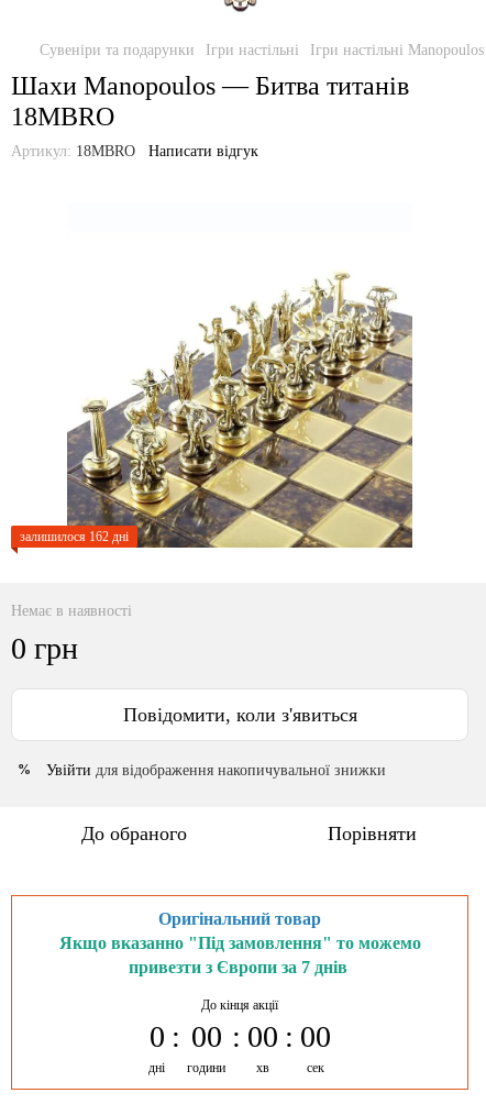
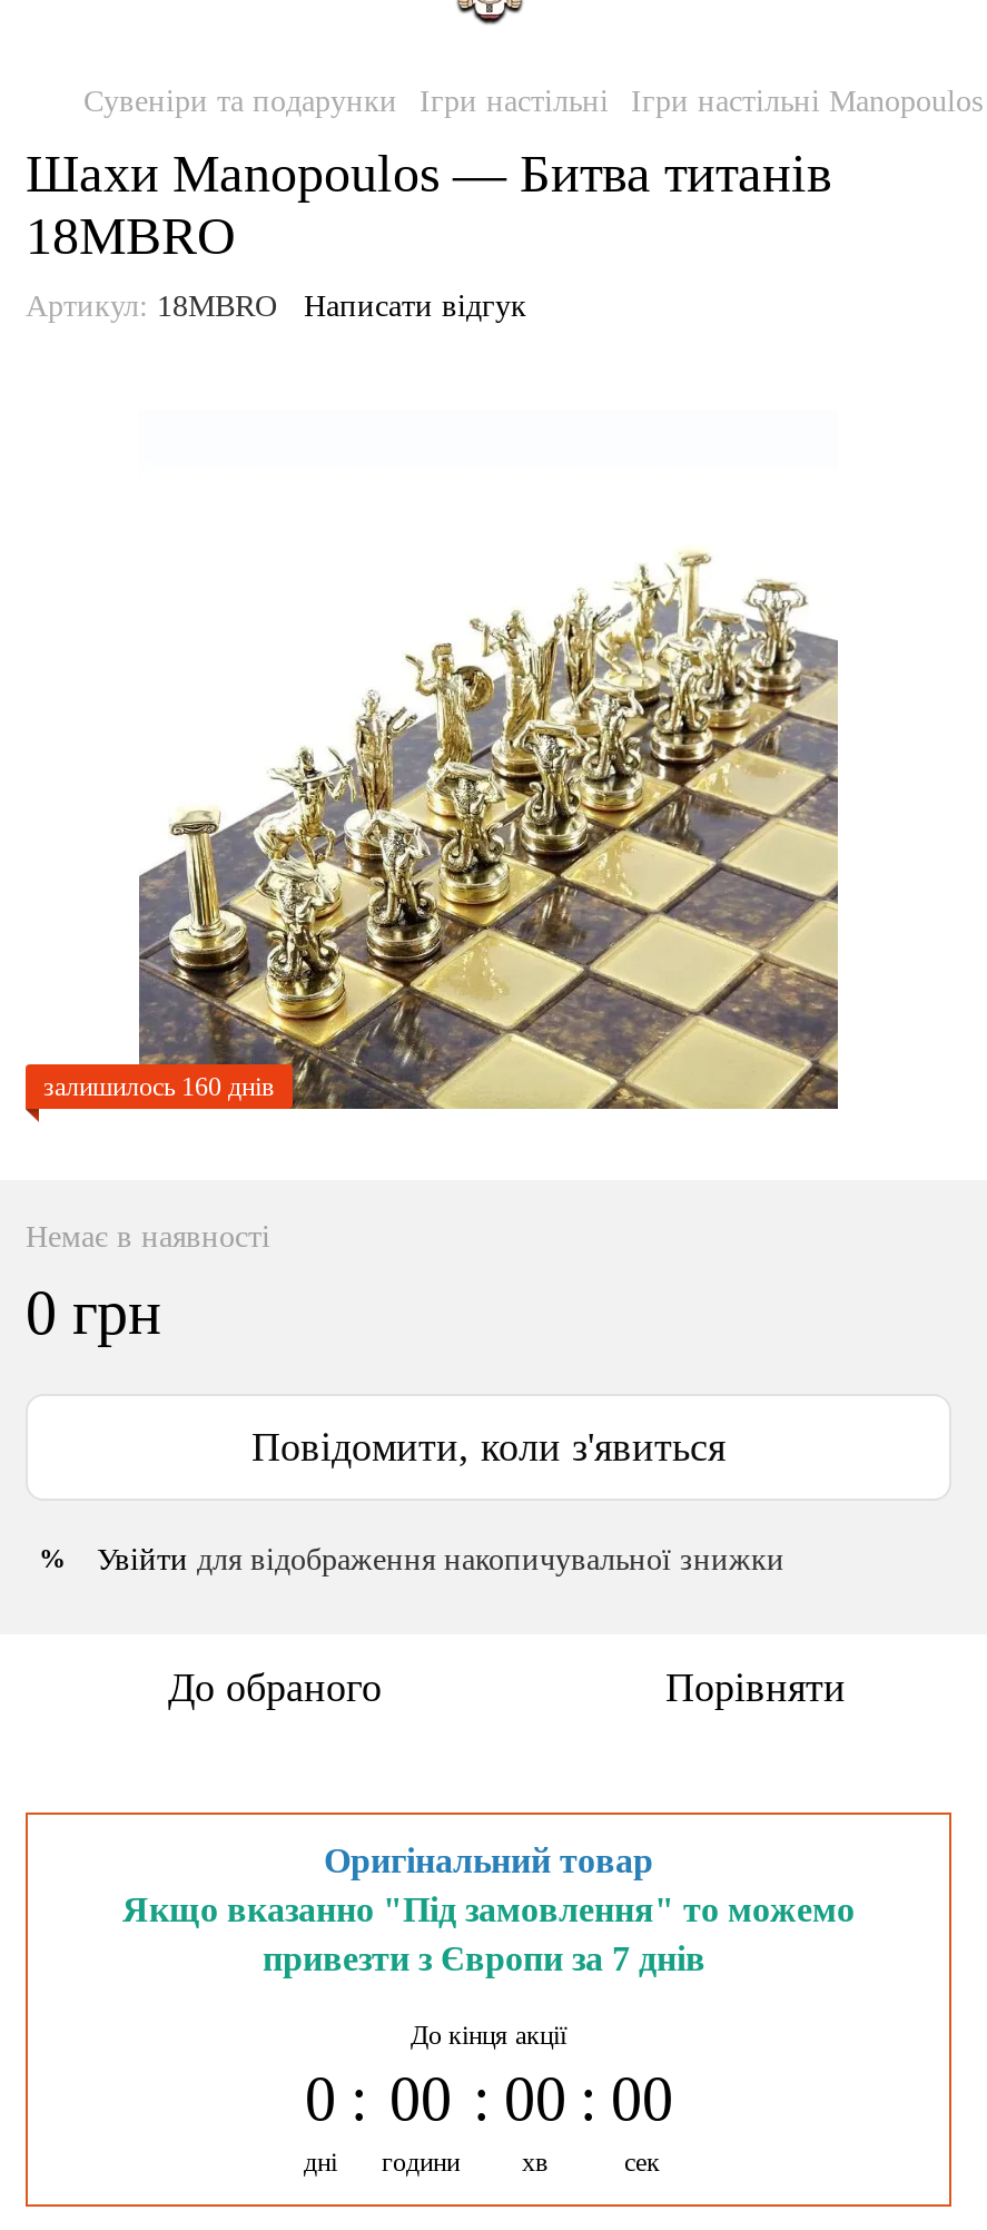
[20,528,129,544] залишилося 162 дні -> [43,1070,275,1101] залишилось 160 днів

